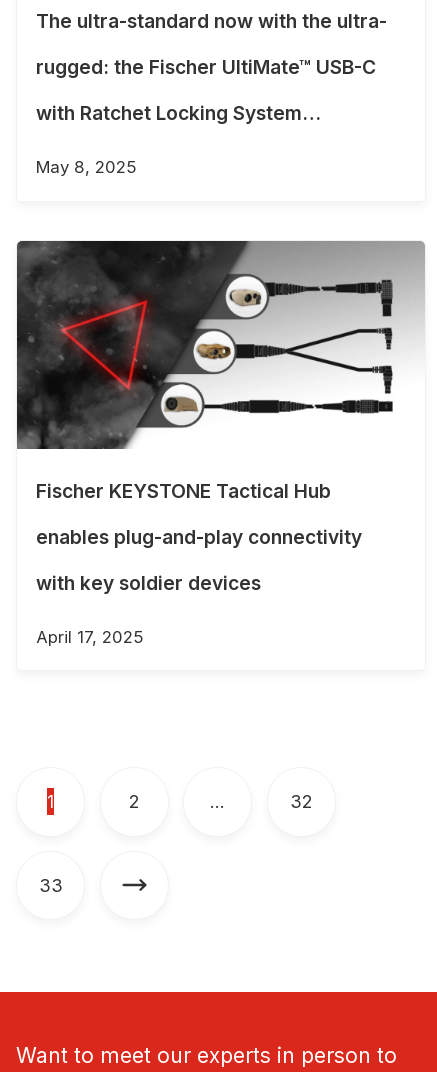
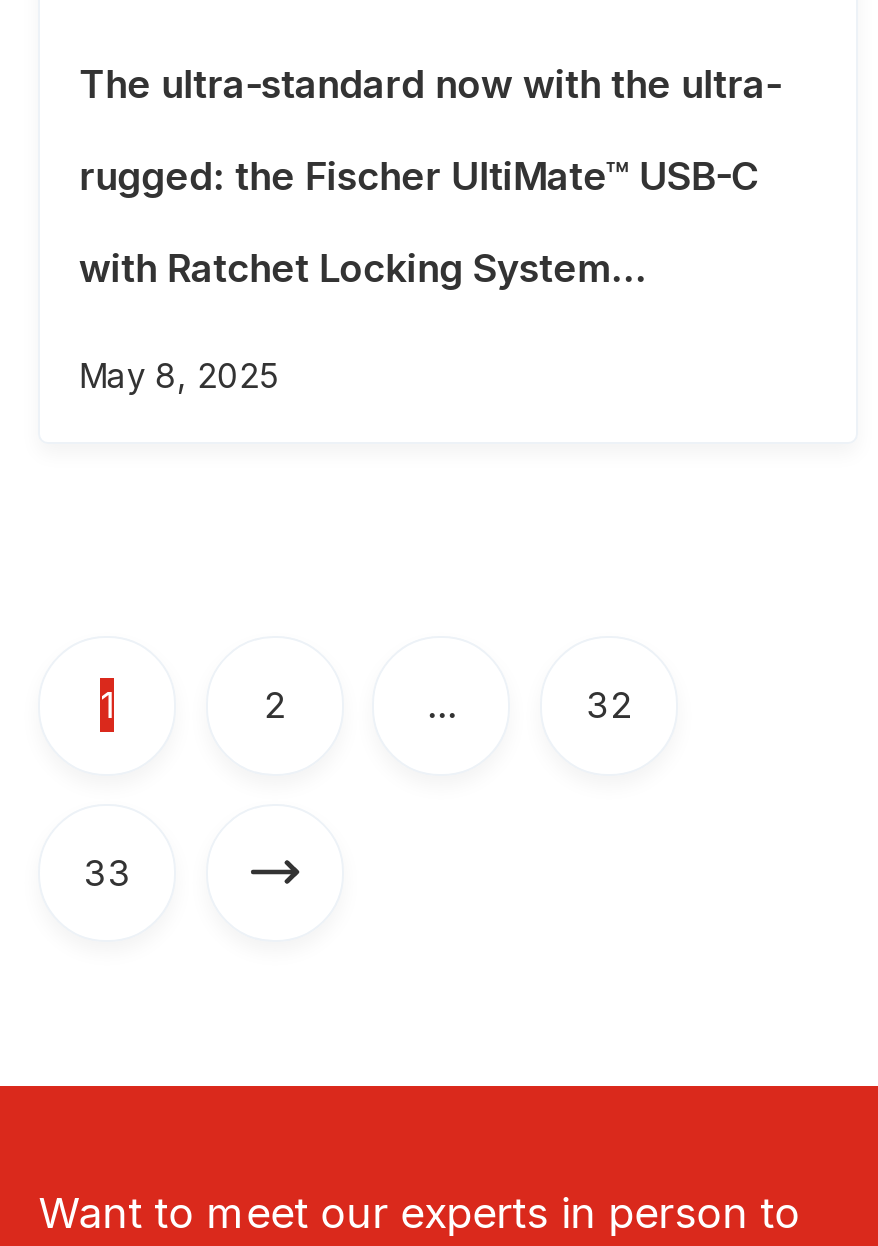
[16,240,425,647] [image] | Fischer KEYSTONE Tactical Hub | enables plug-and-play connectivity | with key soldier devices | April 17, 2025 -> none

